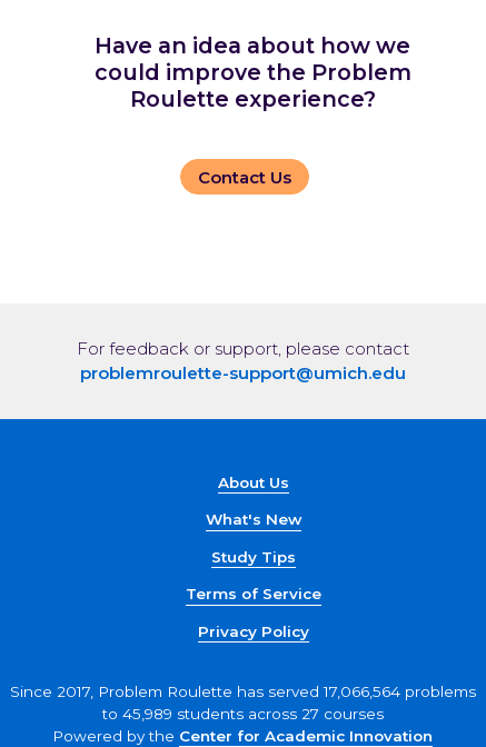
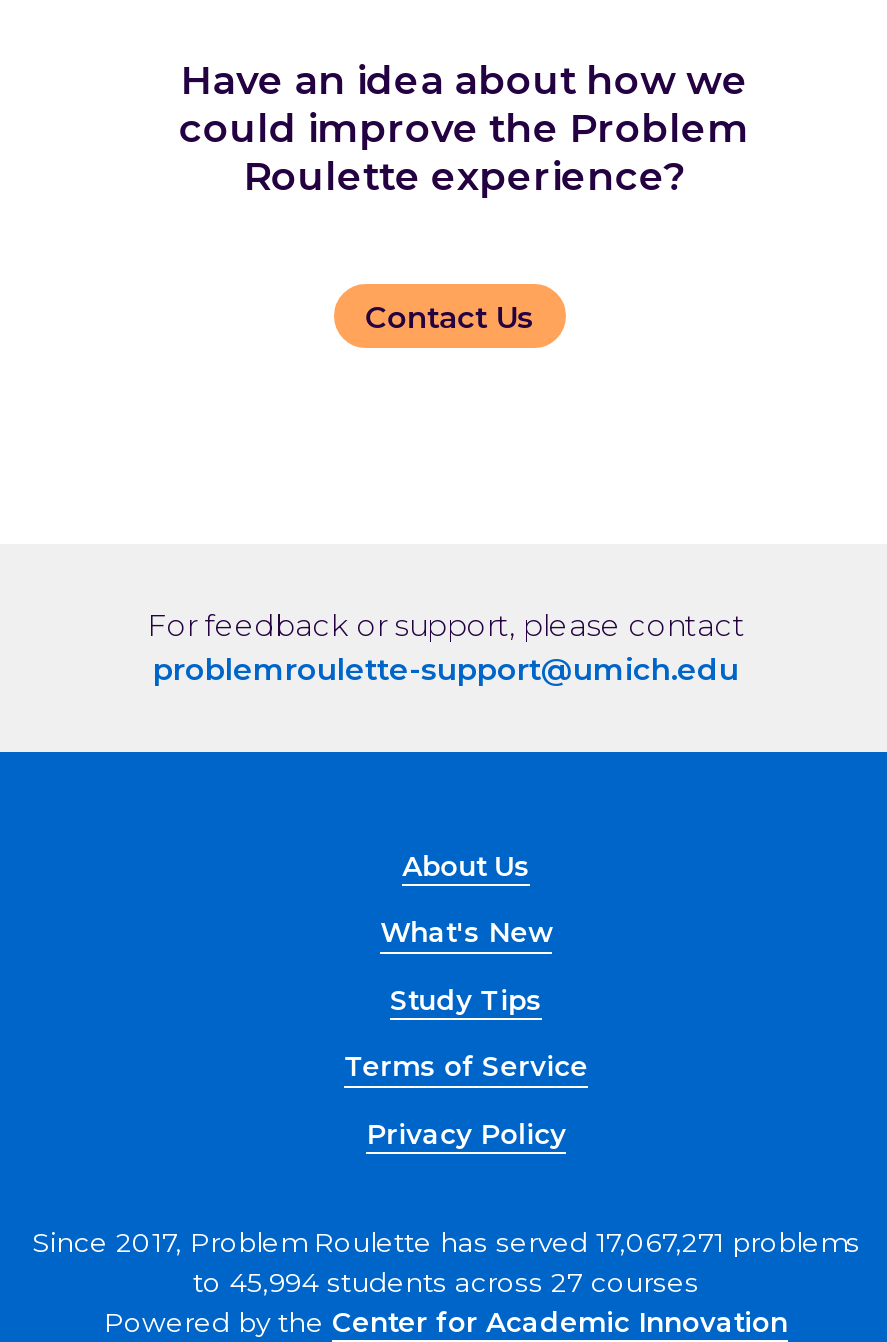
[9,682,475,700] Since 2017, Problem Roulette has served 17,066,564 problems -> [32,1225,860,1257] Since 2017, Problem Roulette has served 17,067,271 problems
[102,704,383,722] to 45,989 students across 27 courses -> [193,1265,699,1297] to 45,994 students across 27 courses

